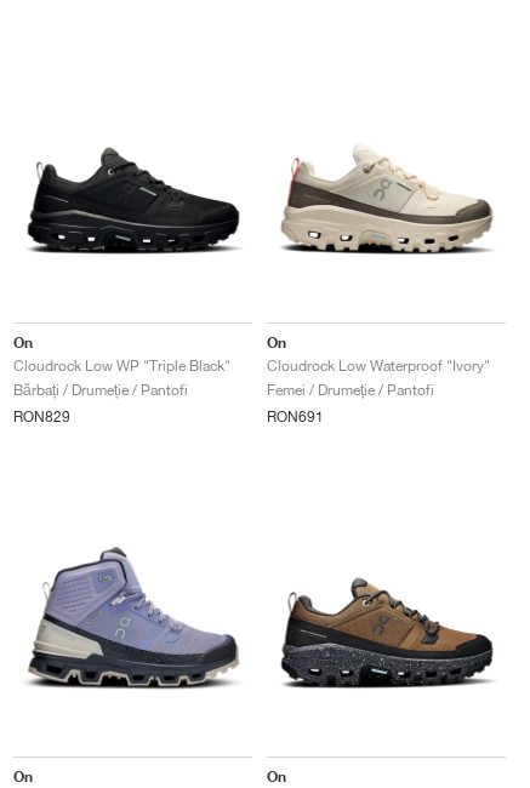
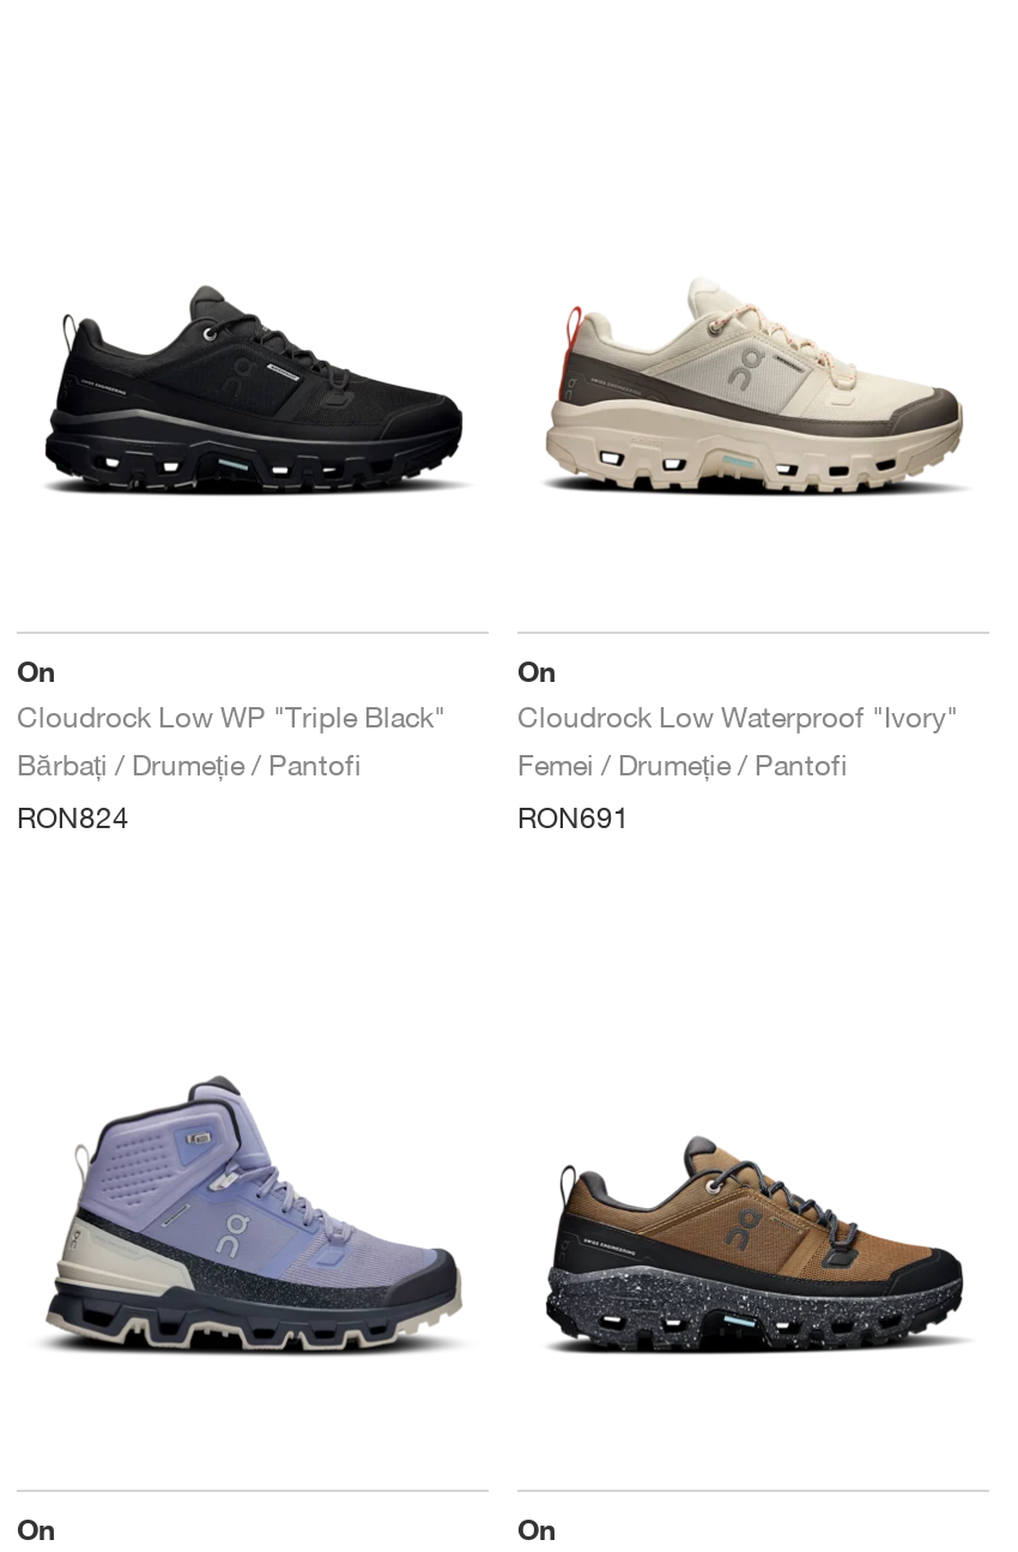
[13,407,70,425] RON829 -> [17,798,129,834] RON824

